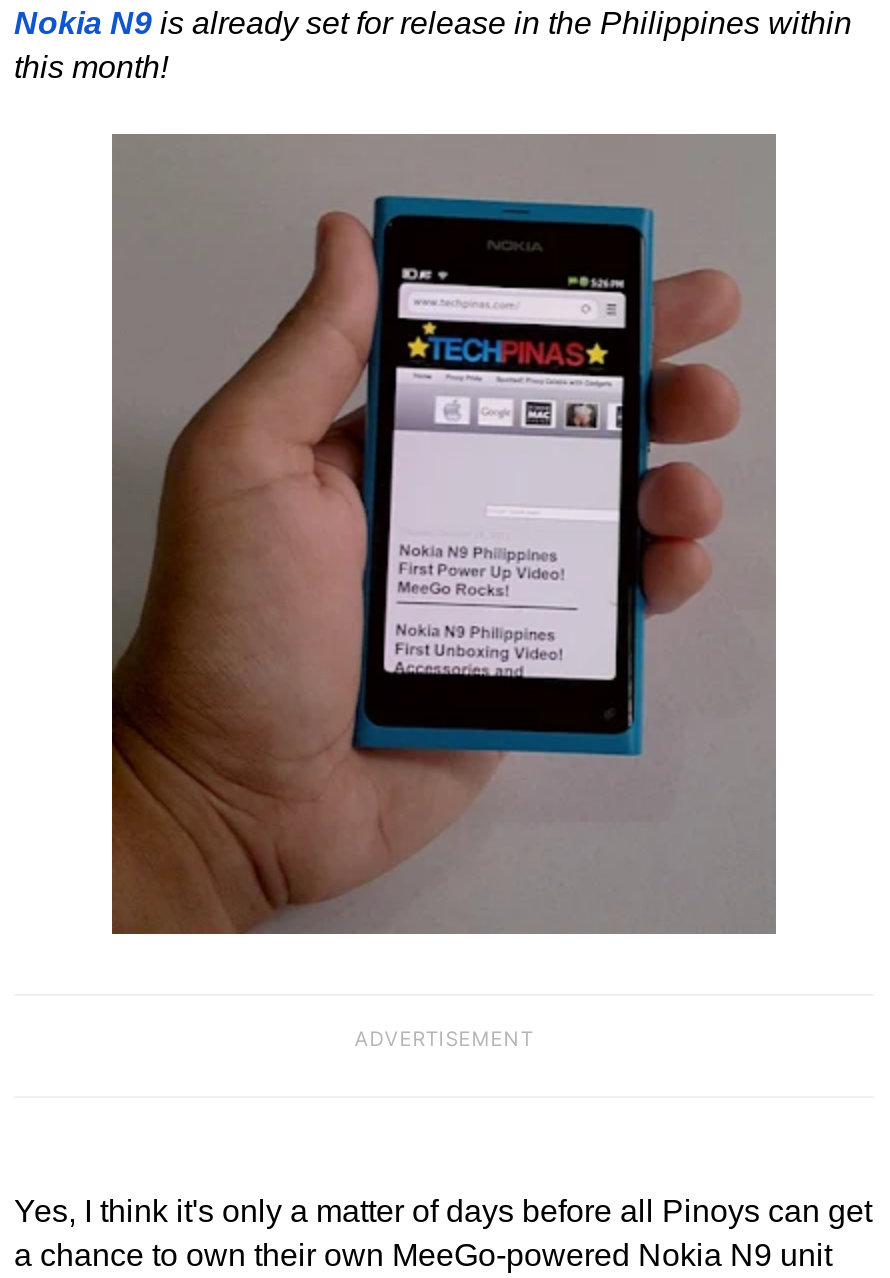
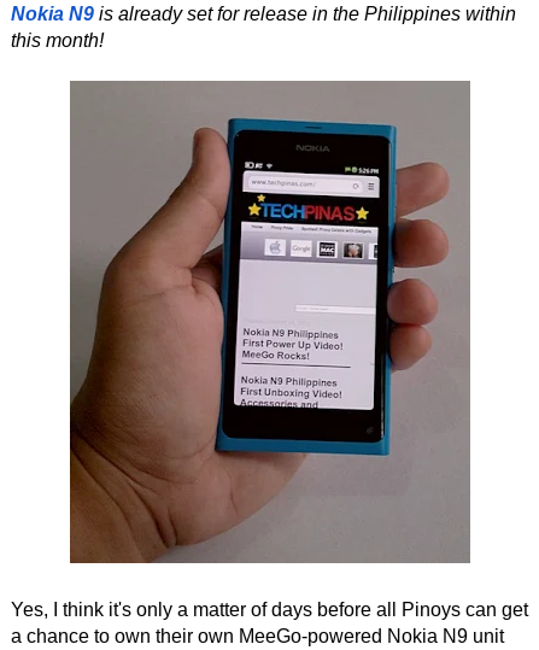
[354,1026,533,1050] ADVERTISEMENT -> none

